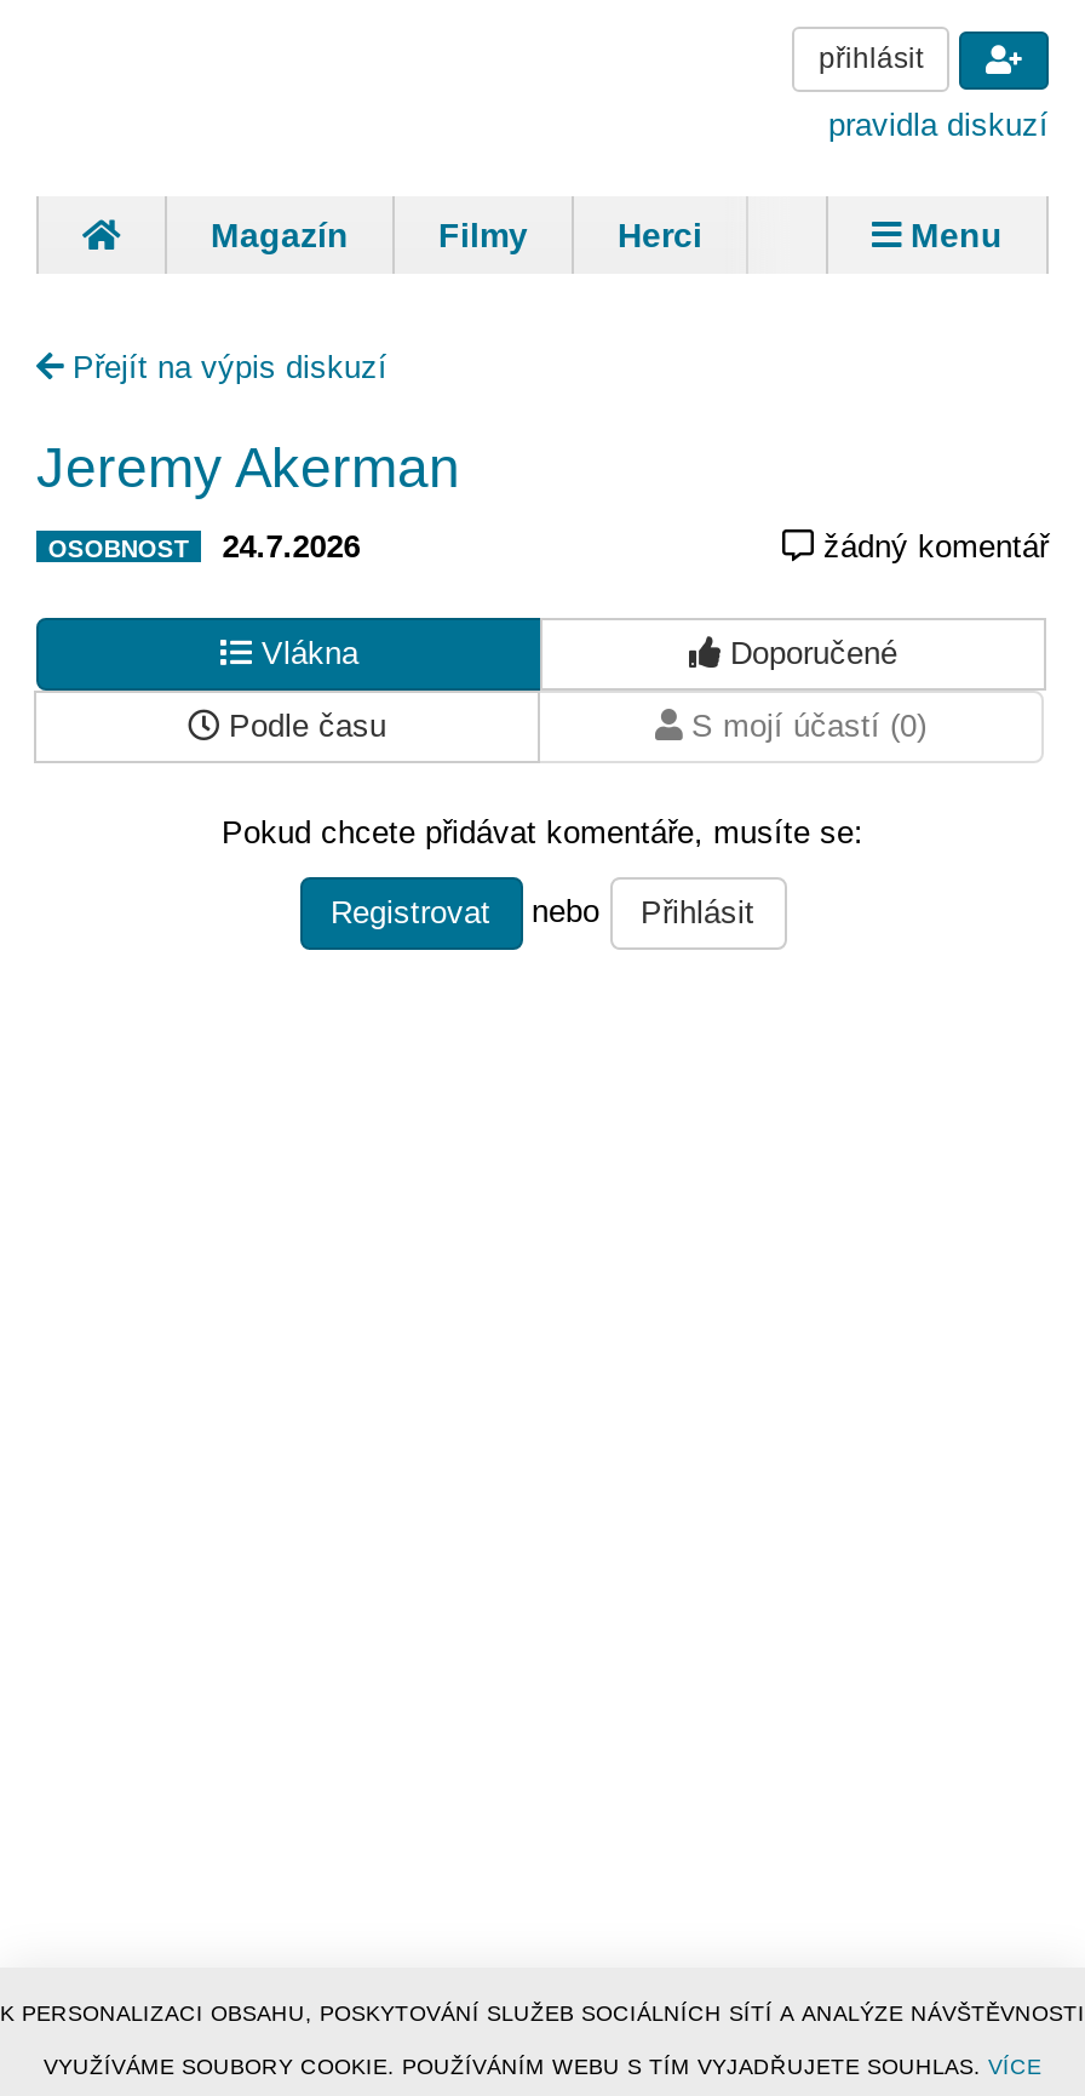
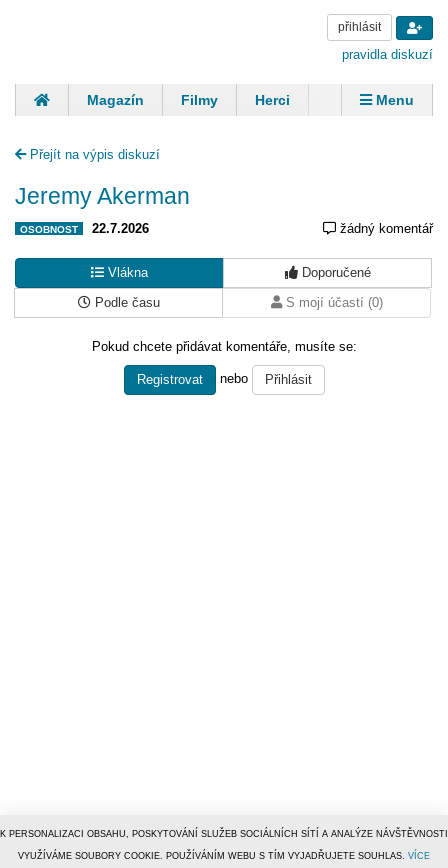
[48,528,360,565] OSOBNOST 24.7.2026 -> [20,221,149,236] OSOBNOST 22.7.2026

